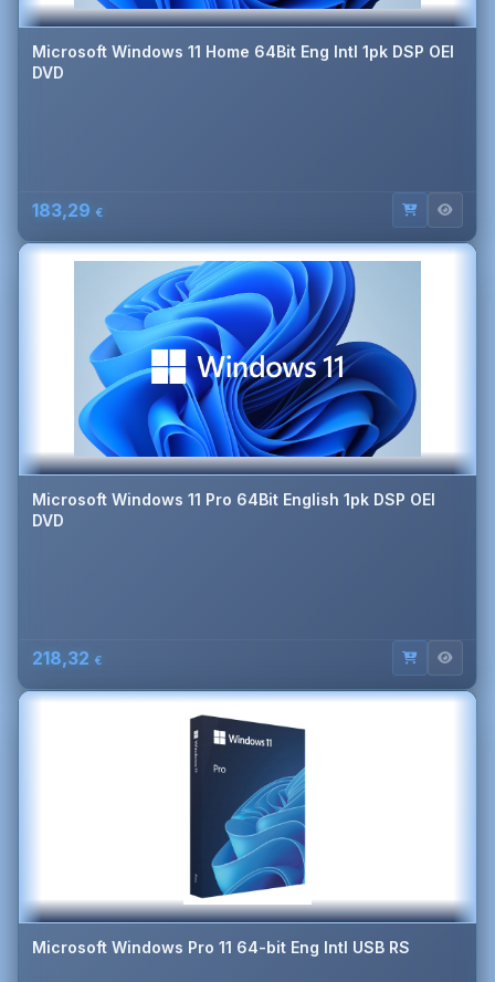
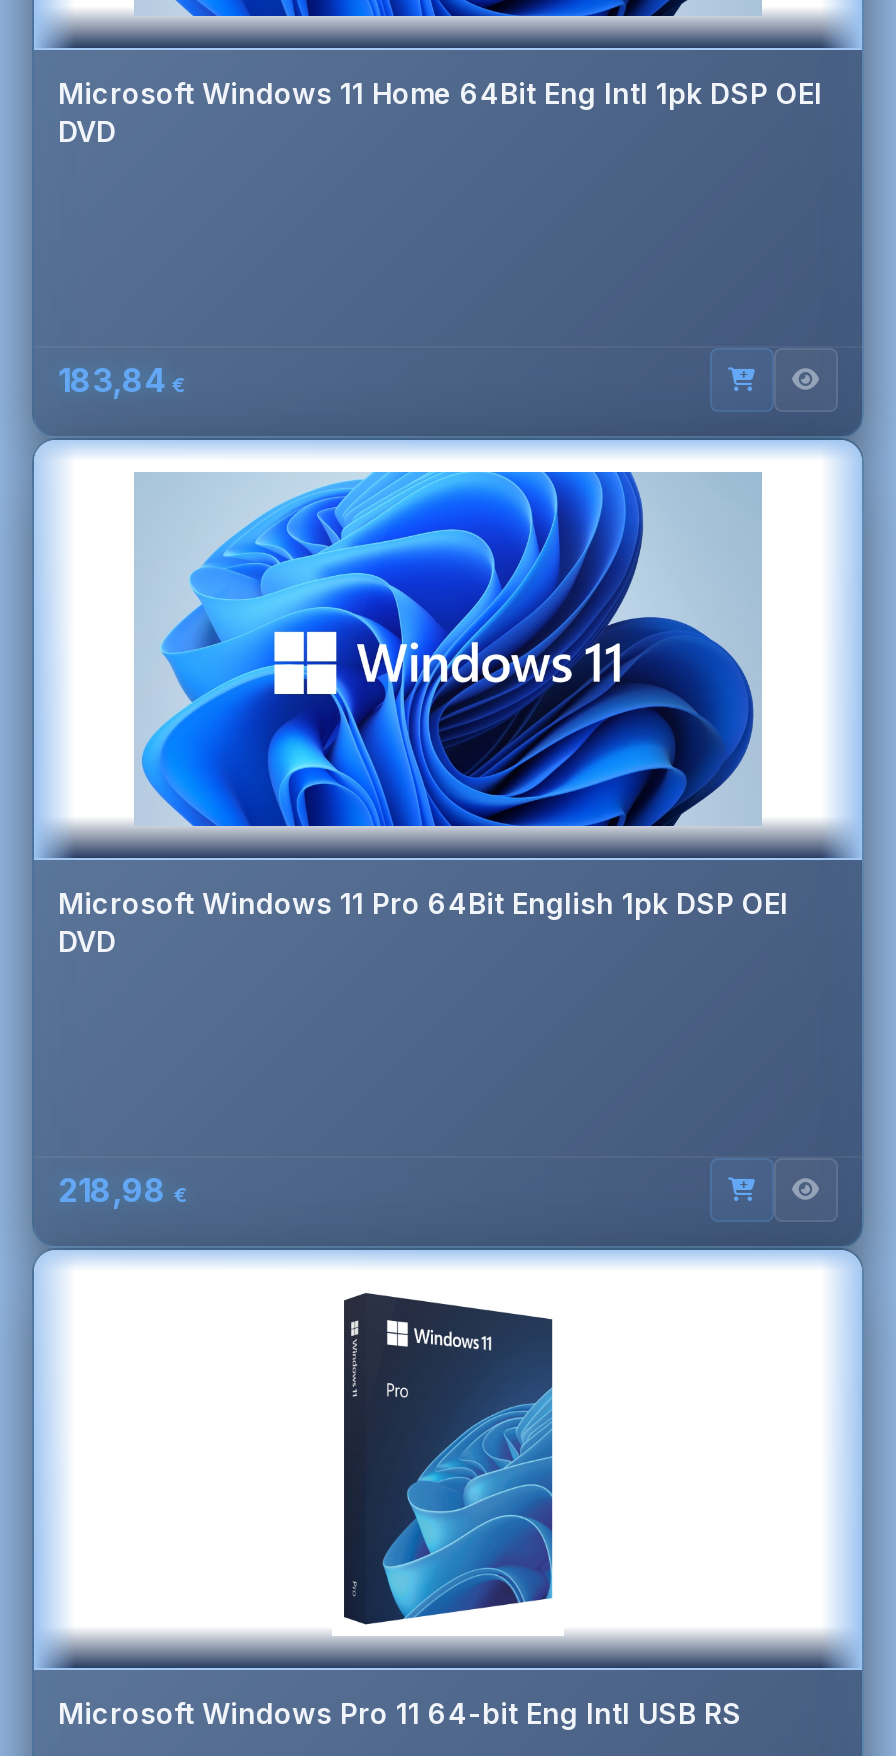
[32,199,103,221] 183,29 € -> [58,360,186,400] 183,84 €
[32,647,102,669] 218,32 € -> [58,1170,188,1210] 218,98 €

